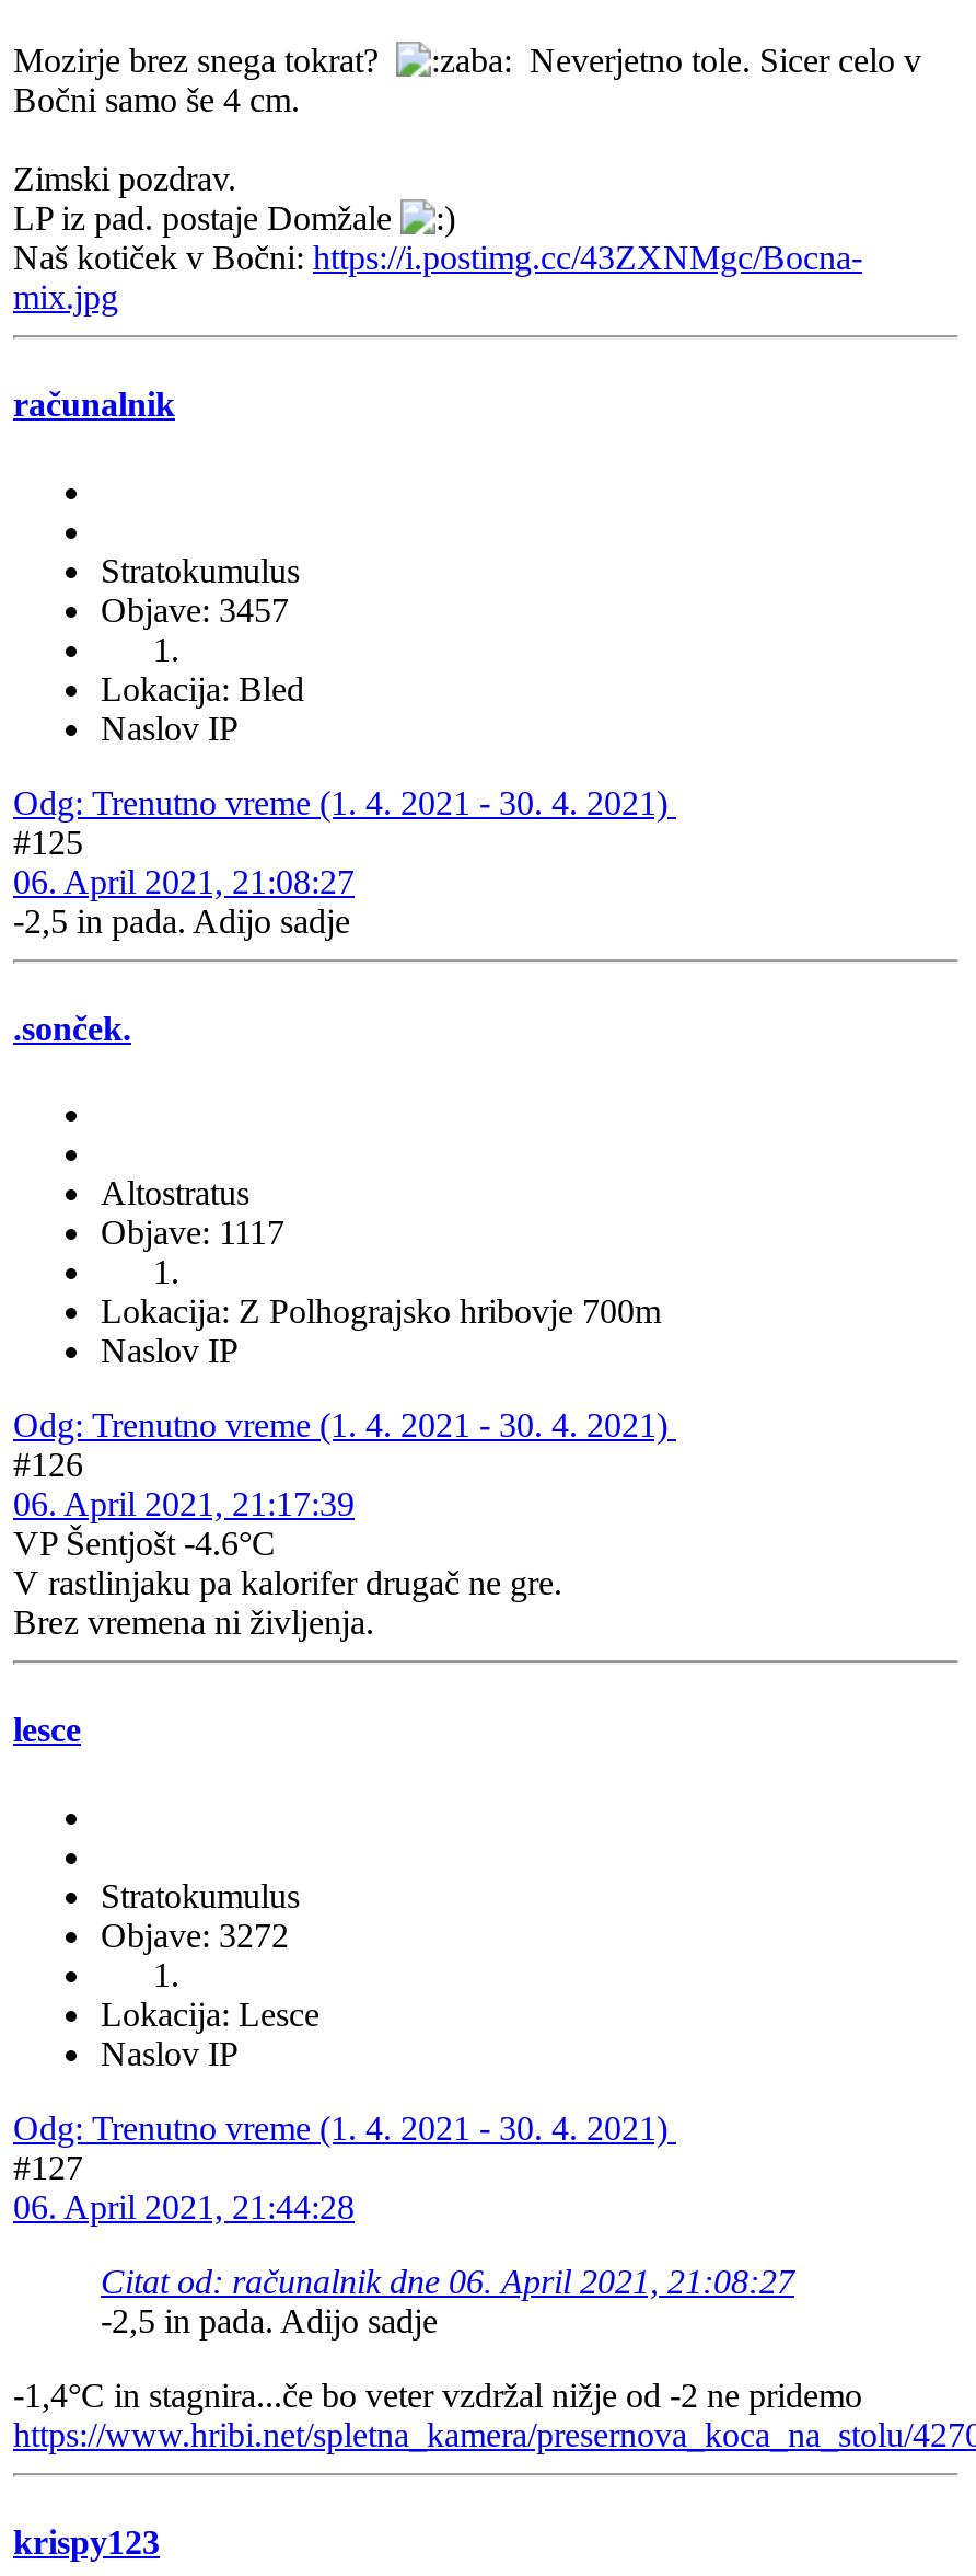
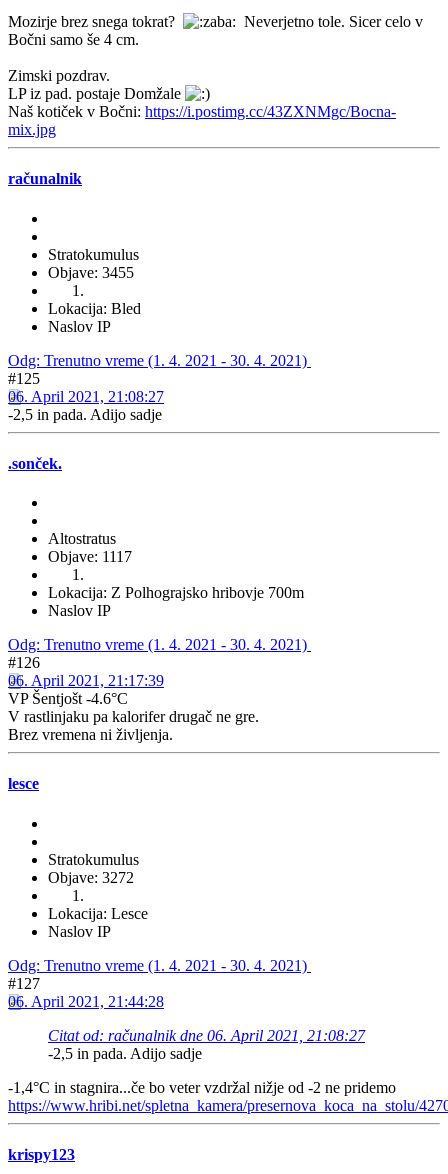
[101,591,289,628] Objave: 3457 -> [48,264,134,281] Objave: 3455

